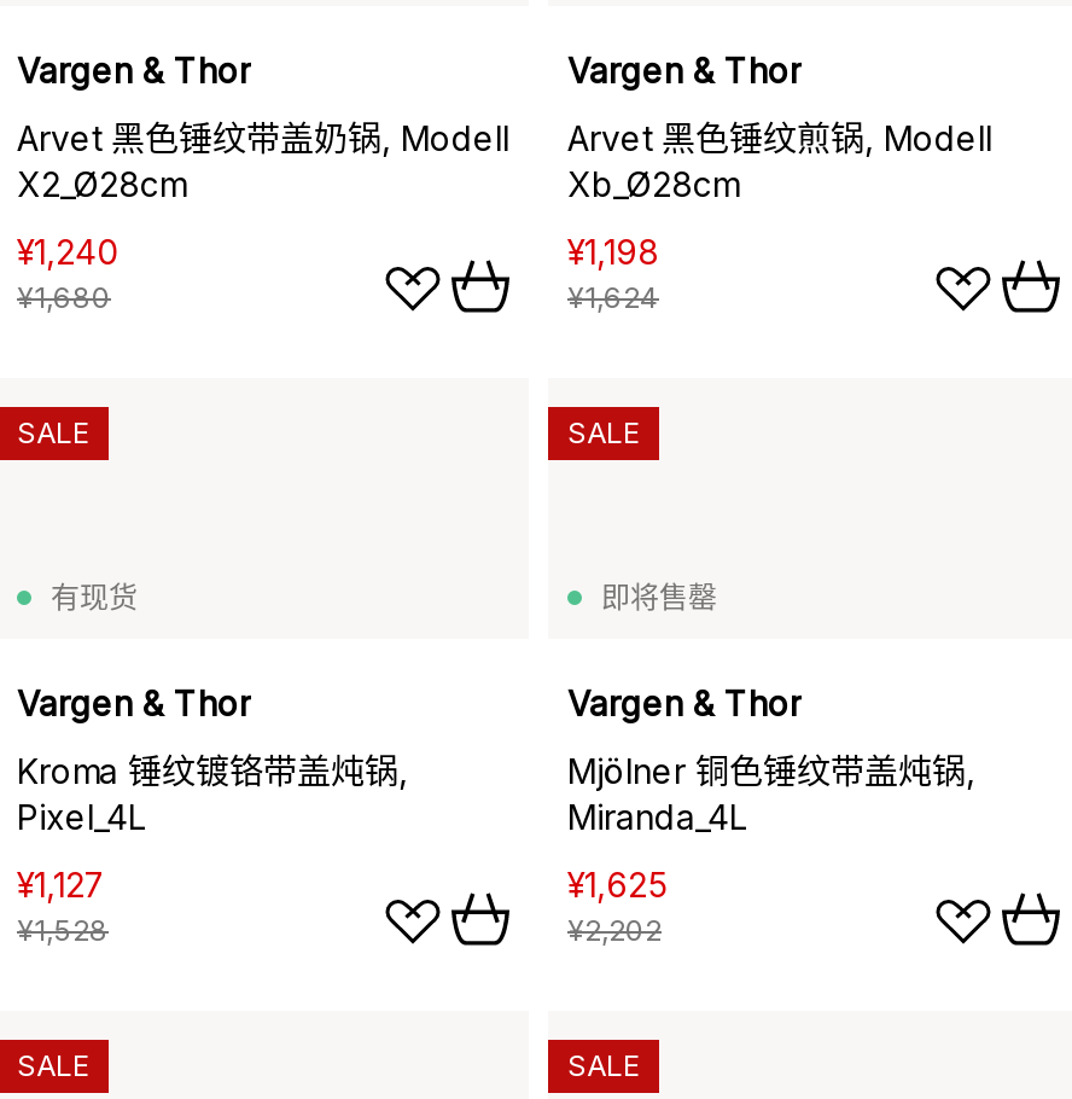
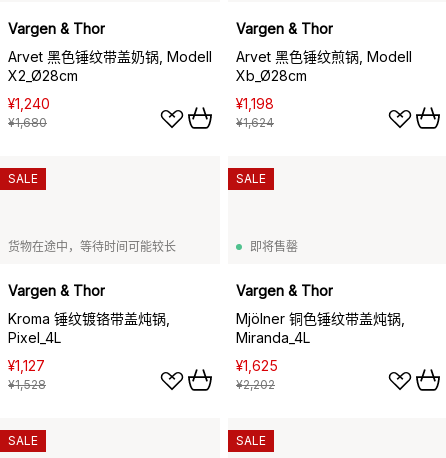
[51,578,138,614] 有现货 -> [8,239,176,254] 货物在途中，等待时间可能较长

